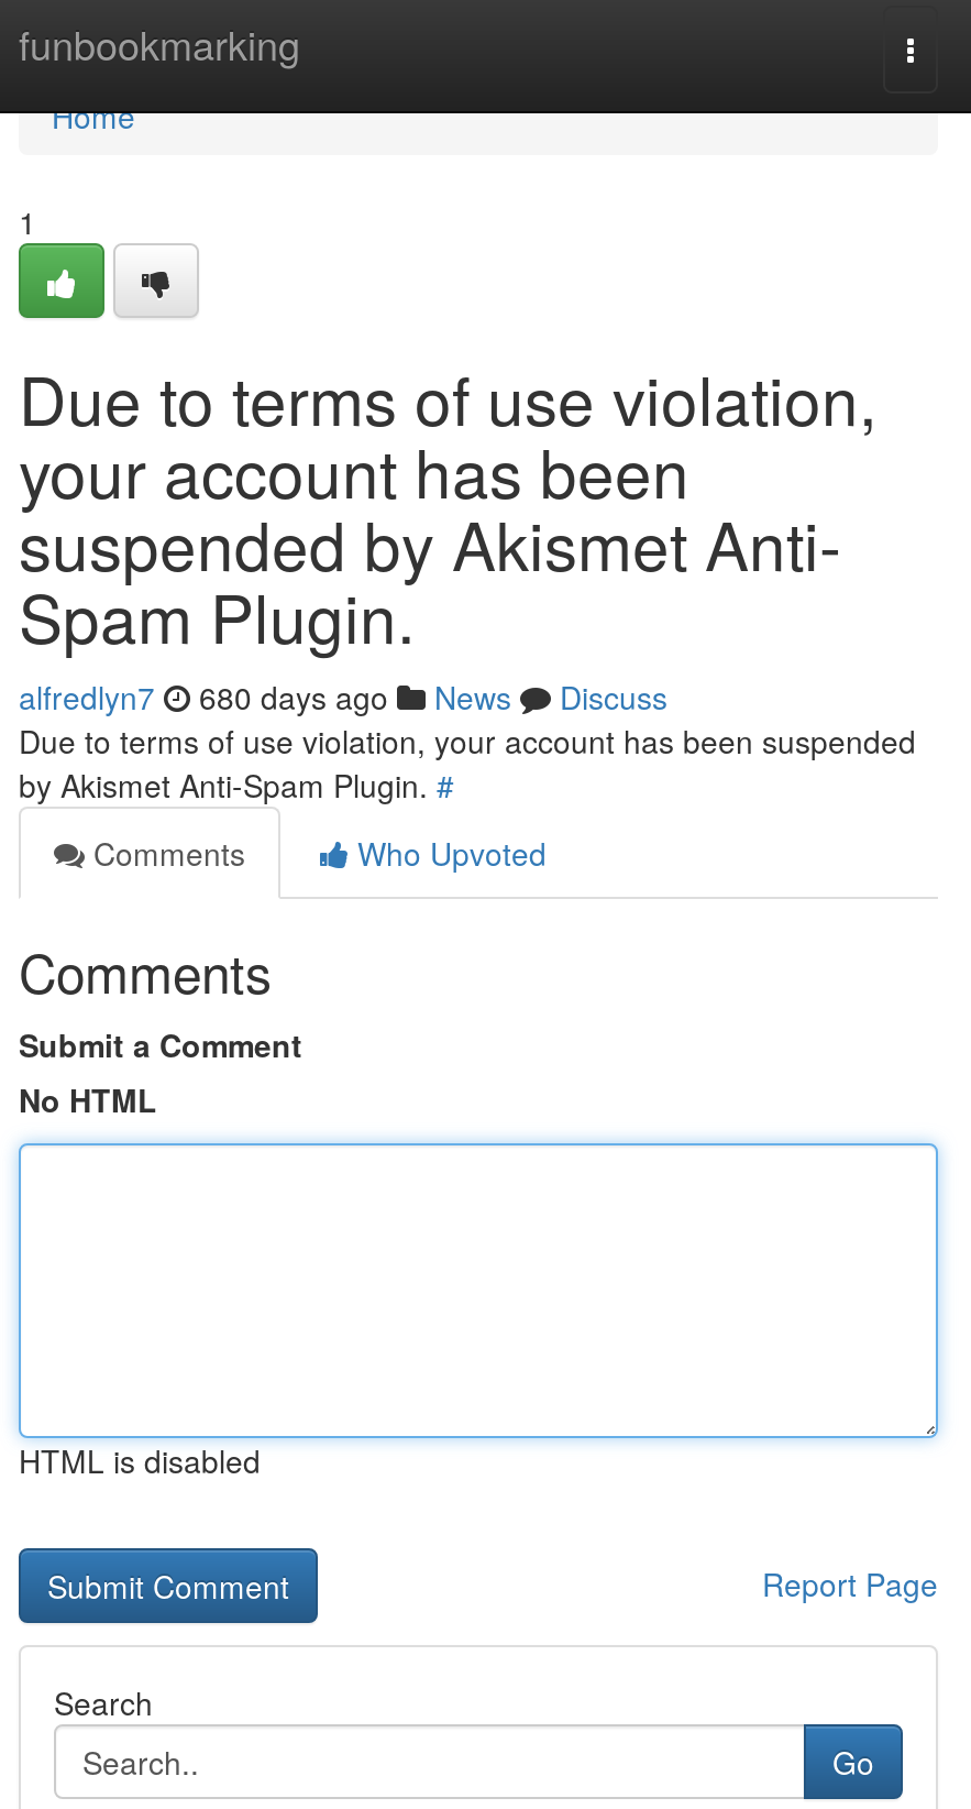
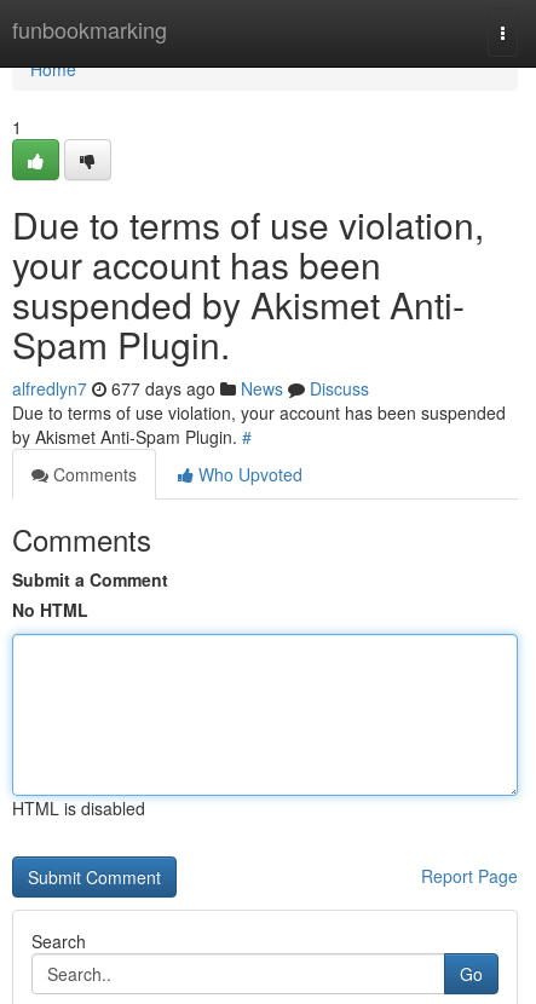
[19,675,667,719] alfredlyn7 680 days ago News Discuss -> [12,376,369,400] alfredlyn7 677 days ago News Discuss

